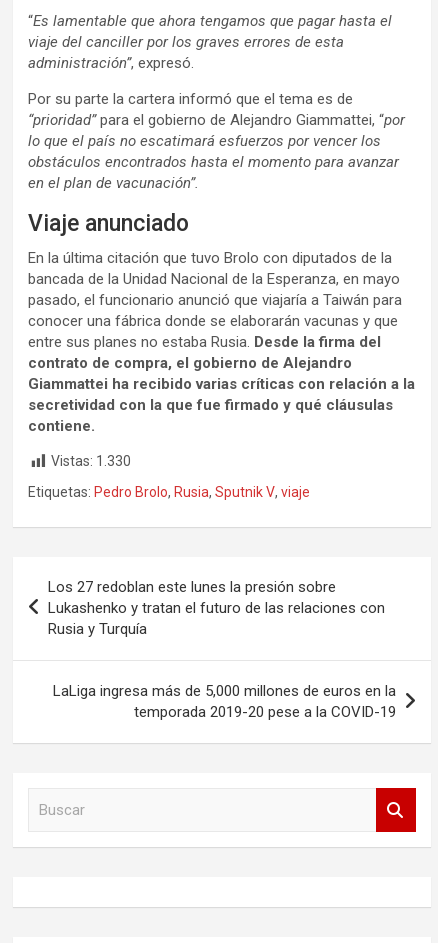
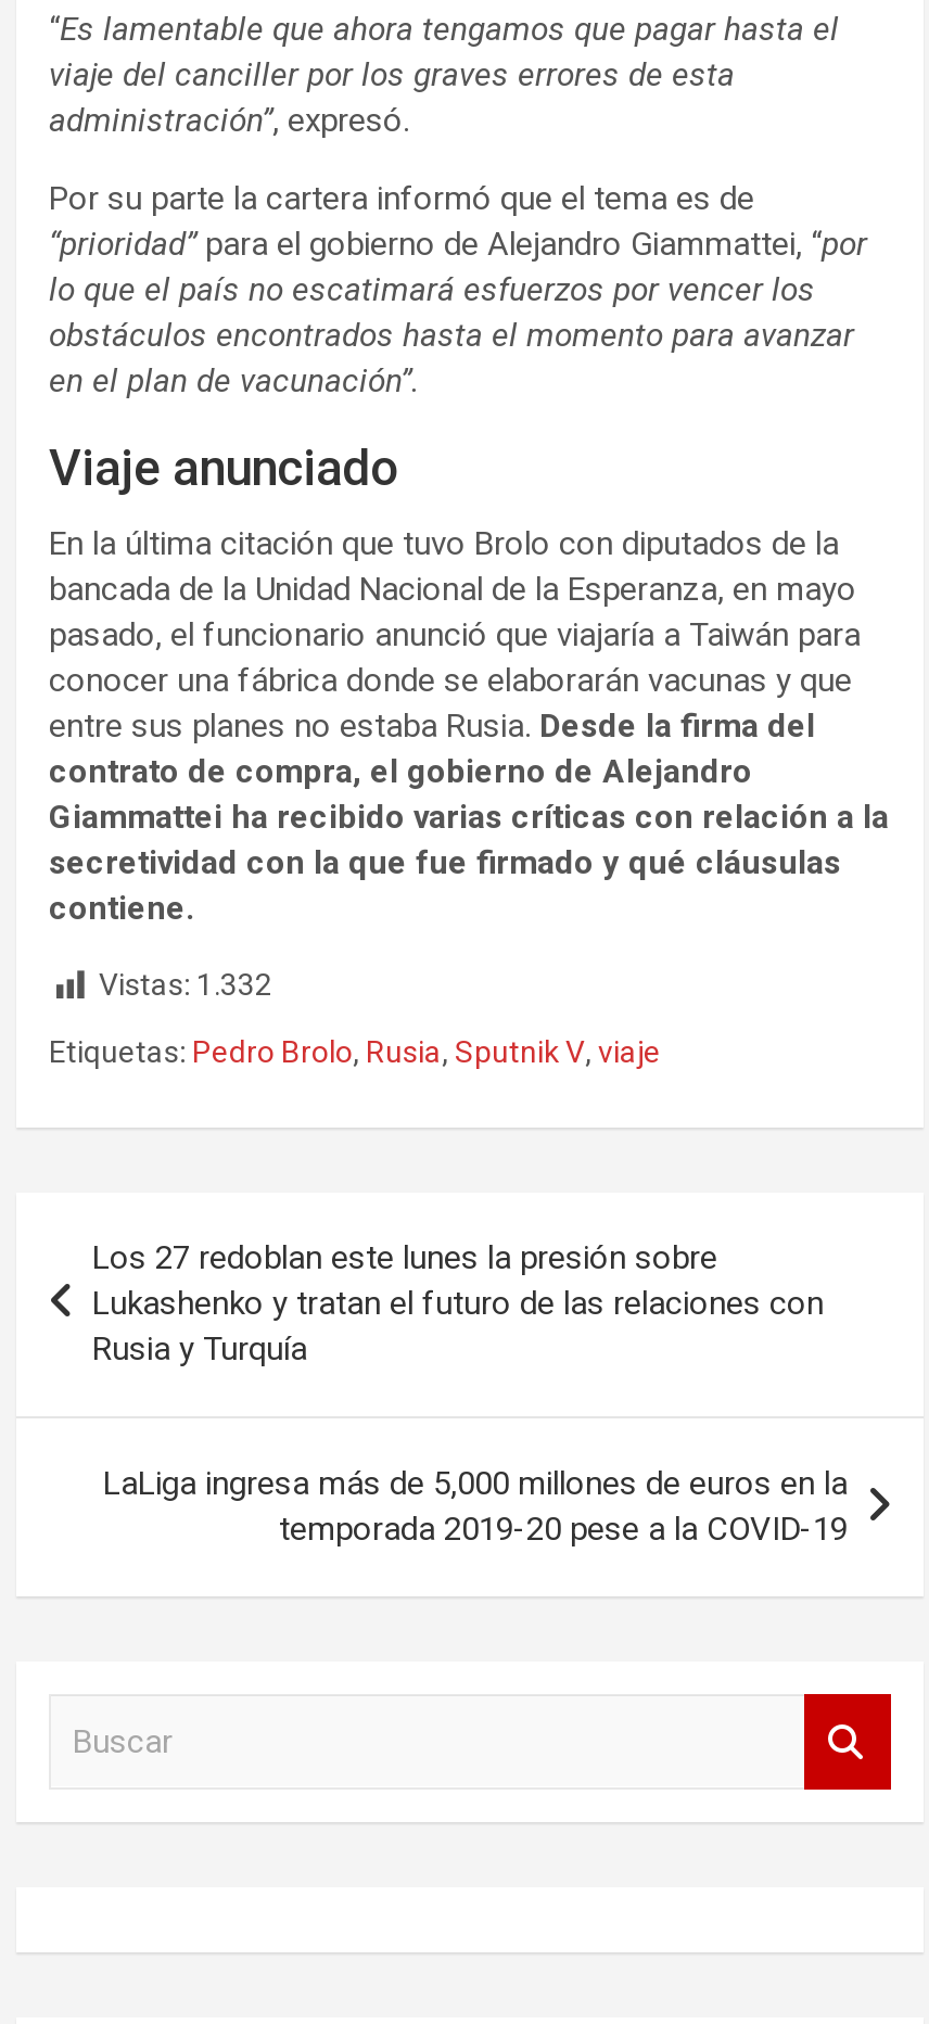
[51,453,131,469] Vistas: 1.330 -> [99,968,272,1003] Vistas: 1.332

